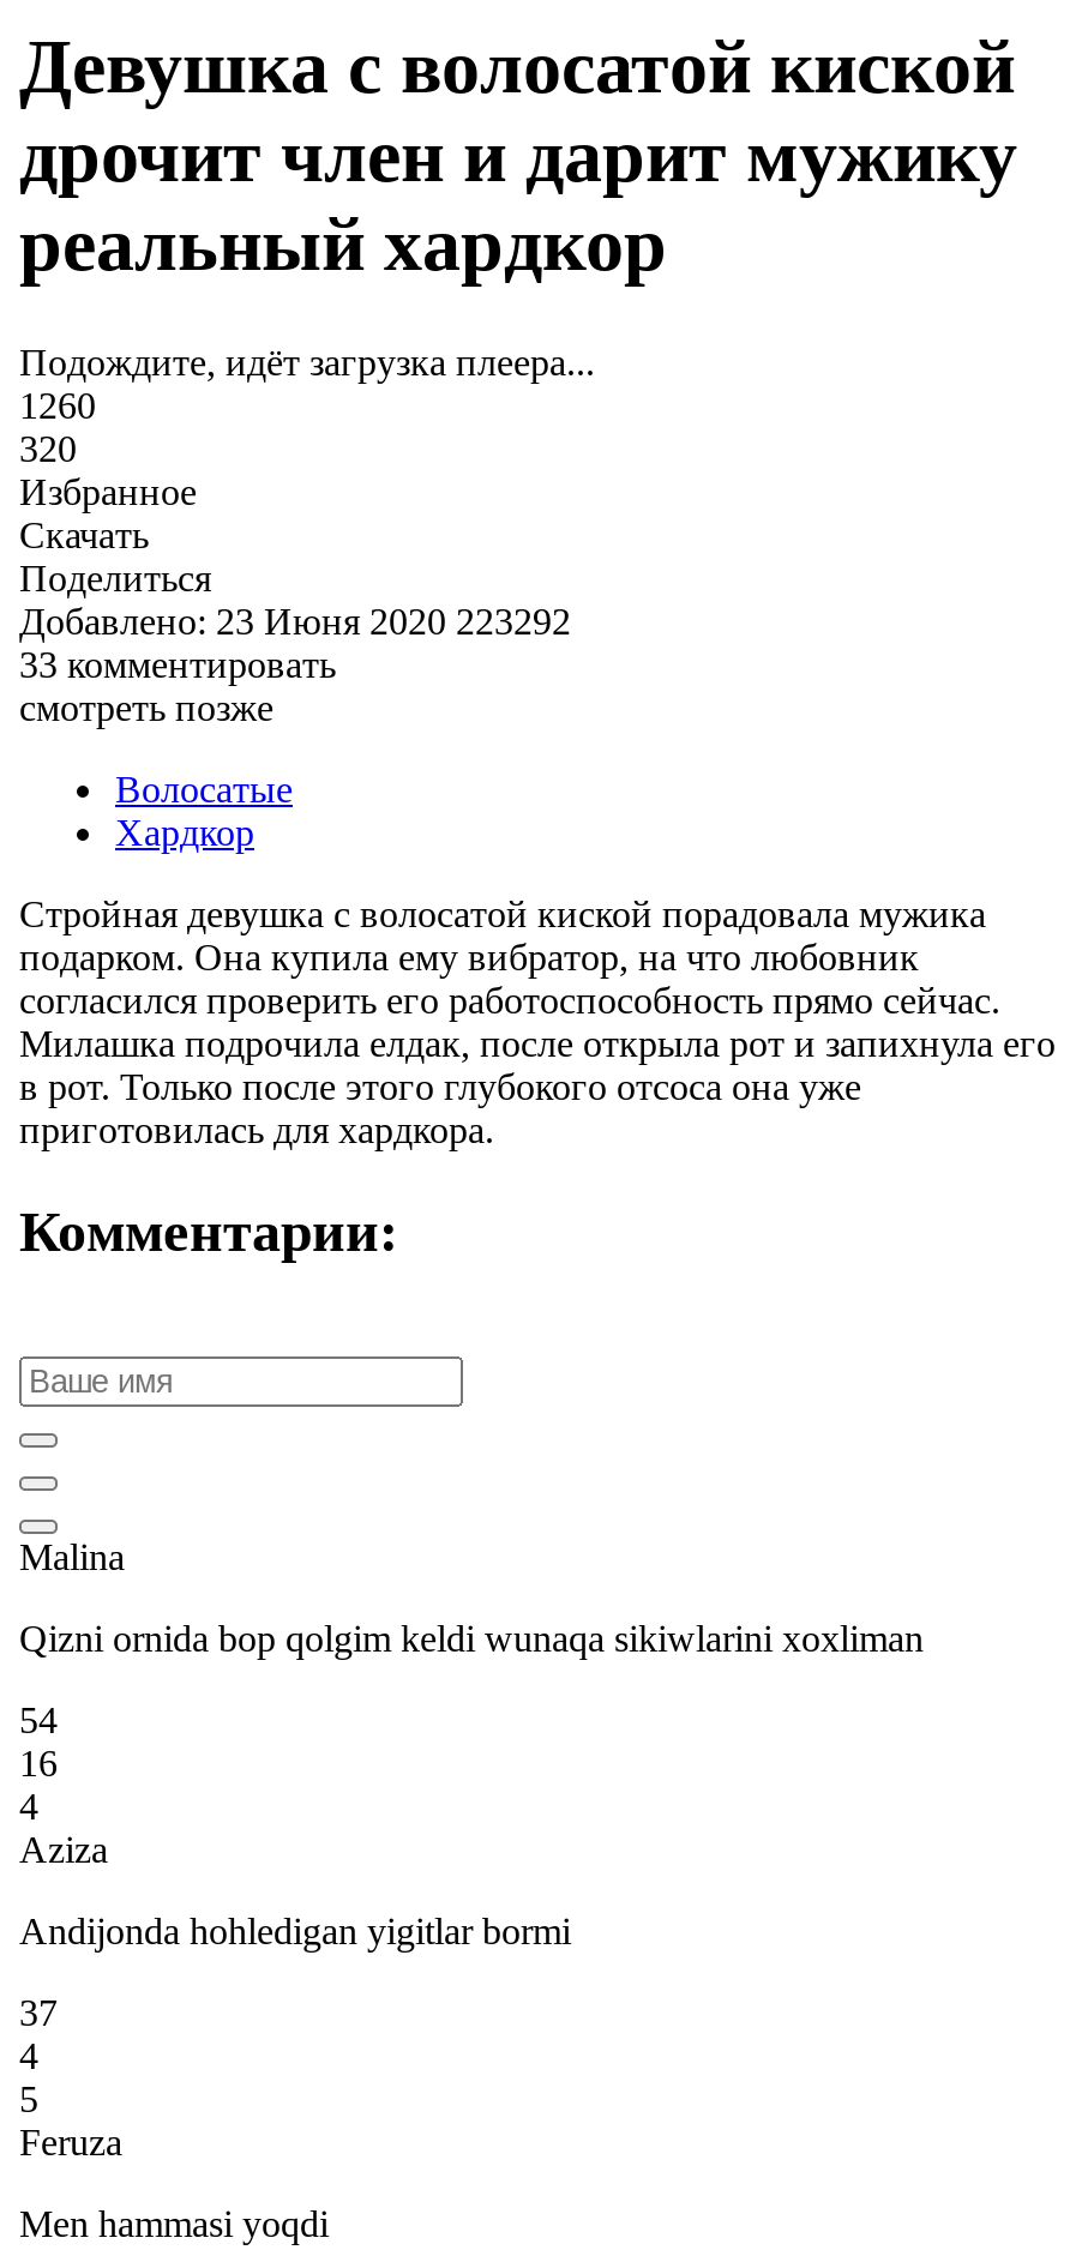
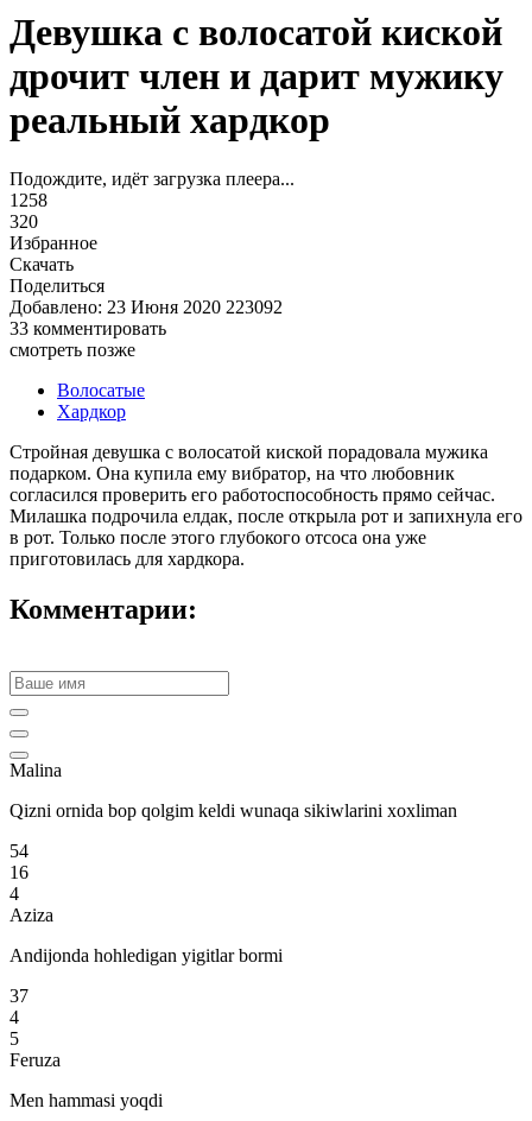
[19,385,96,426] 1260 -> [9,190,47,210] 1258
[19,601,571,641] Добавлено: 23 Июня 2020 223292 -> [9,297,283,317] Добавлено: 23 Июня 2020 223092

